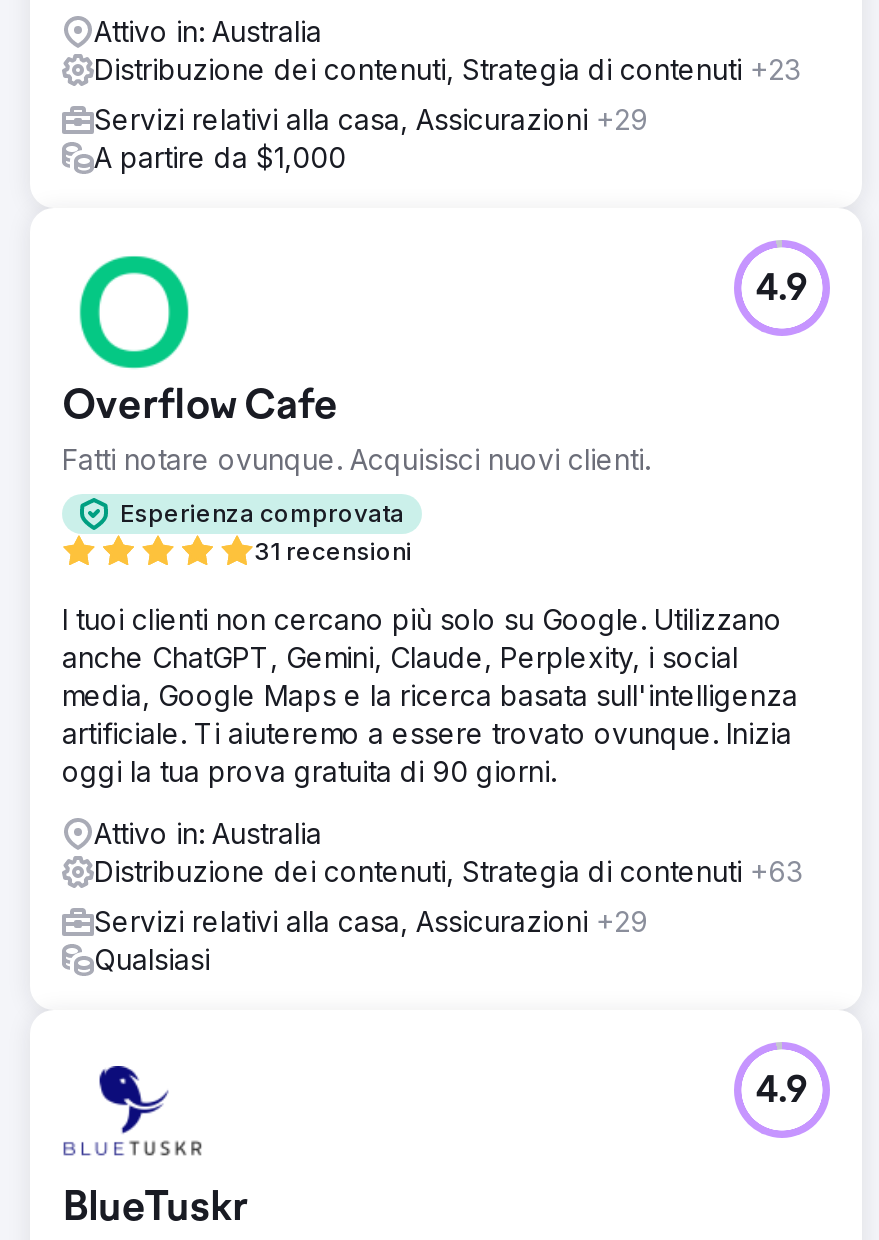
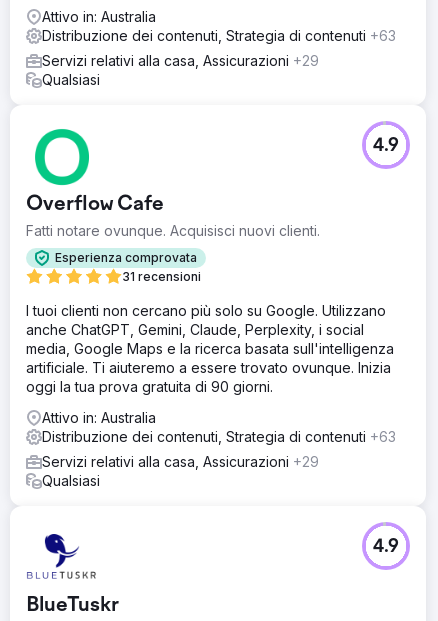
[94,51,800,85] Distribuzione dei contenuti, Strategia di contenuti +23 -> [42,27,396,44] Distribuzione dei contenuti, Strategia di contenuti +63
[94,139,346,173] A partire da $1,000 -> [42,71,100,88] Qualsiasi

